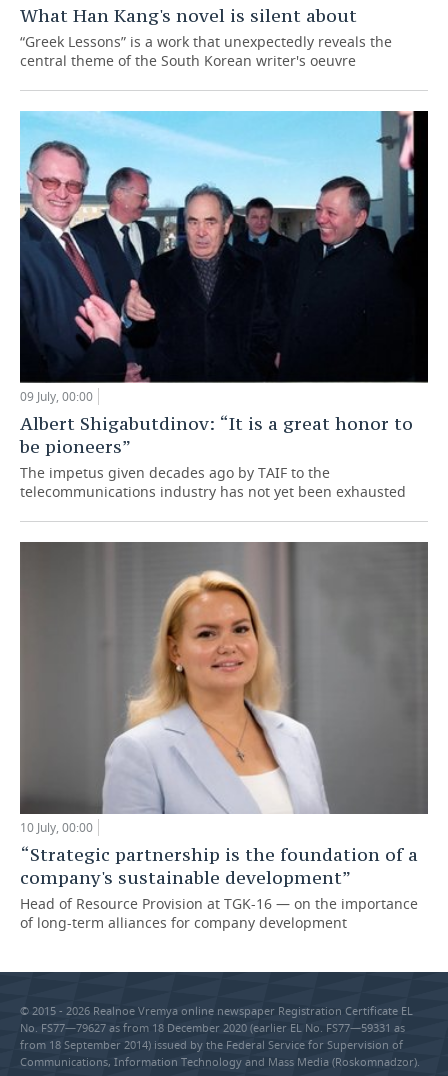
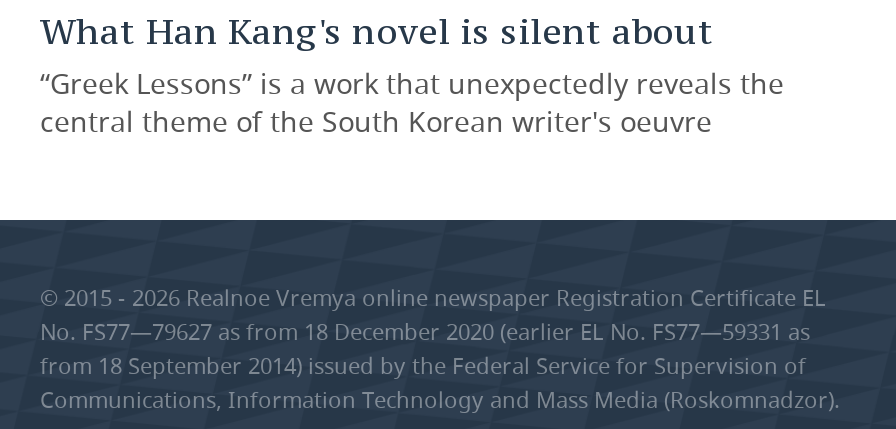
[19,110,429,501] [image] | 09 July, 00:00 | Albert Shigabutdinov: “It is a great honor to | be pioneers” | The impetus given decades ago by TAIF to the | telecommunications industry has not yet been exhausted -> none
[19,541,429,931] [image] | 10 July, 00:00 | “Strategic partnership is the foundation of a | company's sustainable development” | Head of Resource Provision at TGK-16 — on the importance | of long-term alliances for company development -> none

